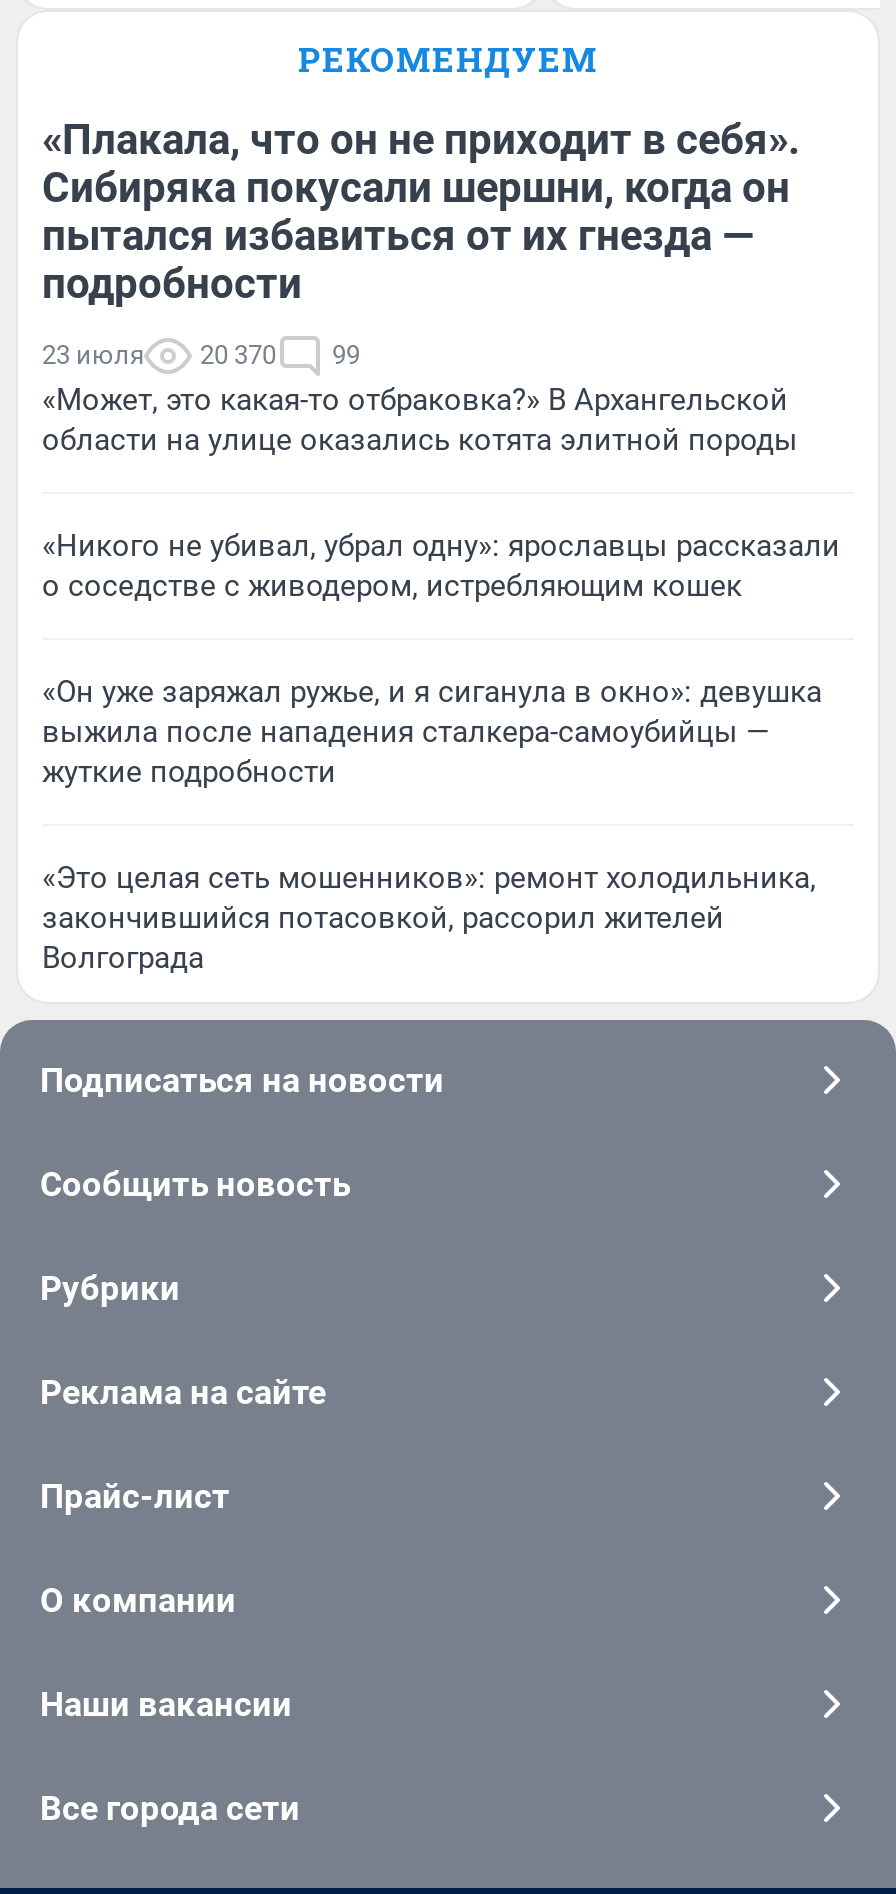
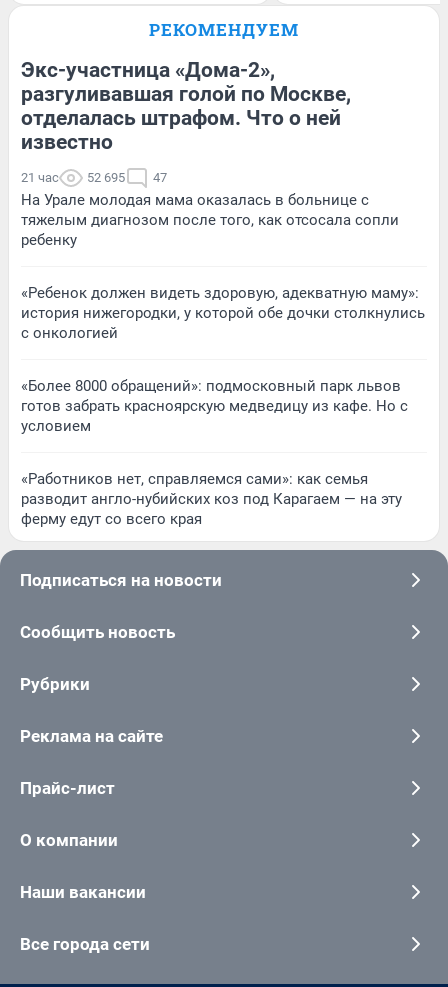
[42,115,800,307] «Плакала, что он не приходит в себя». | Сибиряка покусали шершни, когда он | пытался избавиться от их гнезда — | подробности -> [21,58,351,154] Экс-участница «Дома-2», | разгуливавшая голой по Москве, | отделалась штрафом. Что о ней | известно
[42,339,798,457] 23 июля | 20 370 | 99 | «Может, это какая-то отбраковка?» В Архангельской | области на улице оказались котята элитной породы -> [21,170,399,249] 21 час | 52 695 | 47 | На Урале молодая мама оказалась в больнице с | тяжелым диагнозом после того, как отсосала сопли | ребенку
[42,527,840,603] «Никого не убивал, убрал одну»: ярославцы рассказали | о соседстве с живодером, истребляющим кошек -> [21,284,425,342] «Ребенок должен видеть здоровую, адекватную маму»: | история нижегородки, у которой обе дочки столкнулись | с онкологией
[42,673,822,789] «Он уже заряжал ружье, и я сиганула в окно»: девушка | выжила после нападения сталкера-самоубийцы — | жуткие подробности -> [21,377,408,435] «Более 8000 обращений»: подмосковный парк львов | готов забрать красноярскую медведицу из кафе. Но с | условием
[42,859,816,975] «Это целая сеть мошенников»: ремонт холодильника, | закончившийся потасовкой, рассорил жителей | Волгограда -> [21,470,402,528] «Работников нет, справляемся сами»: как семья | разводит англо-нубийских коз под Карагаем — на эту | ферму едут со всего края

